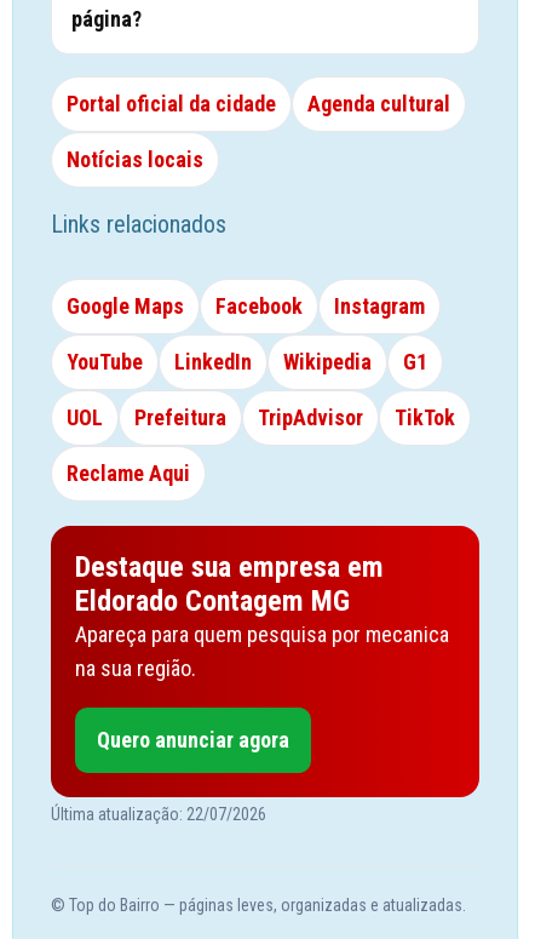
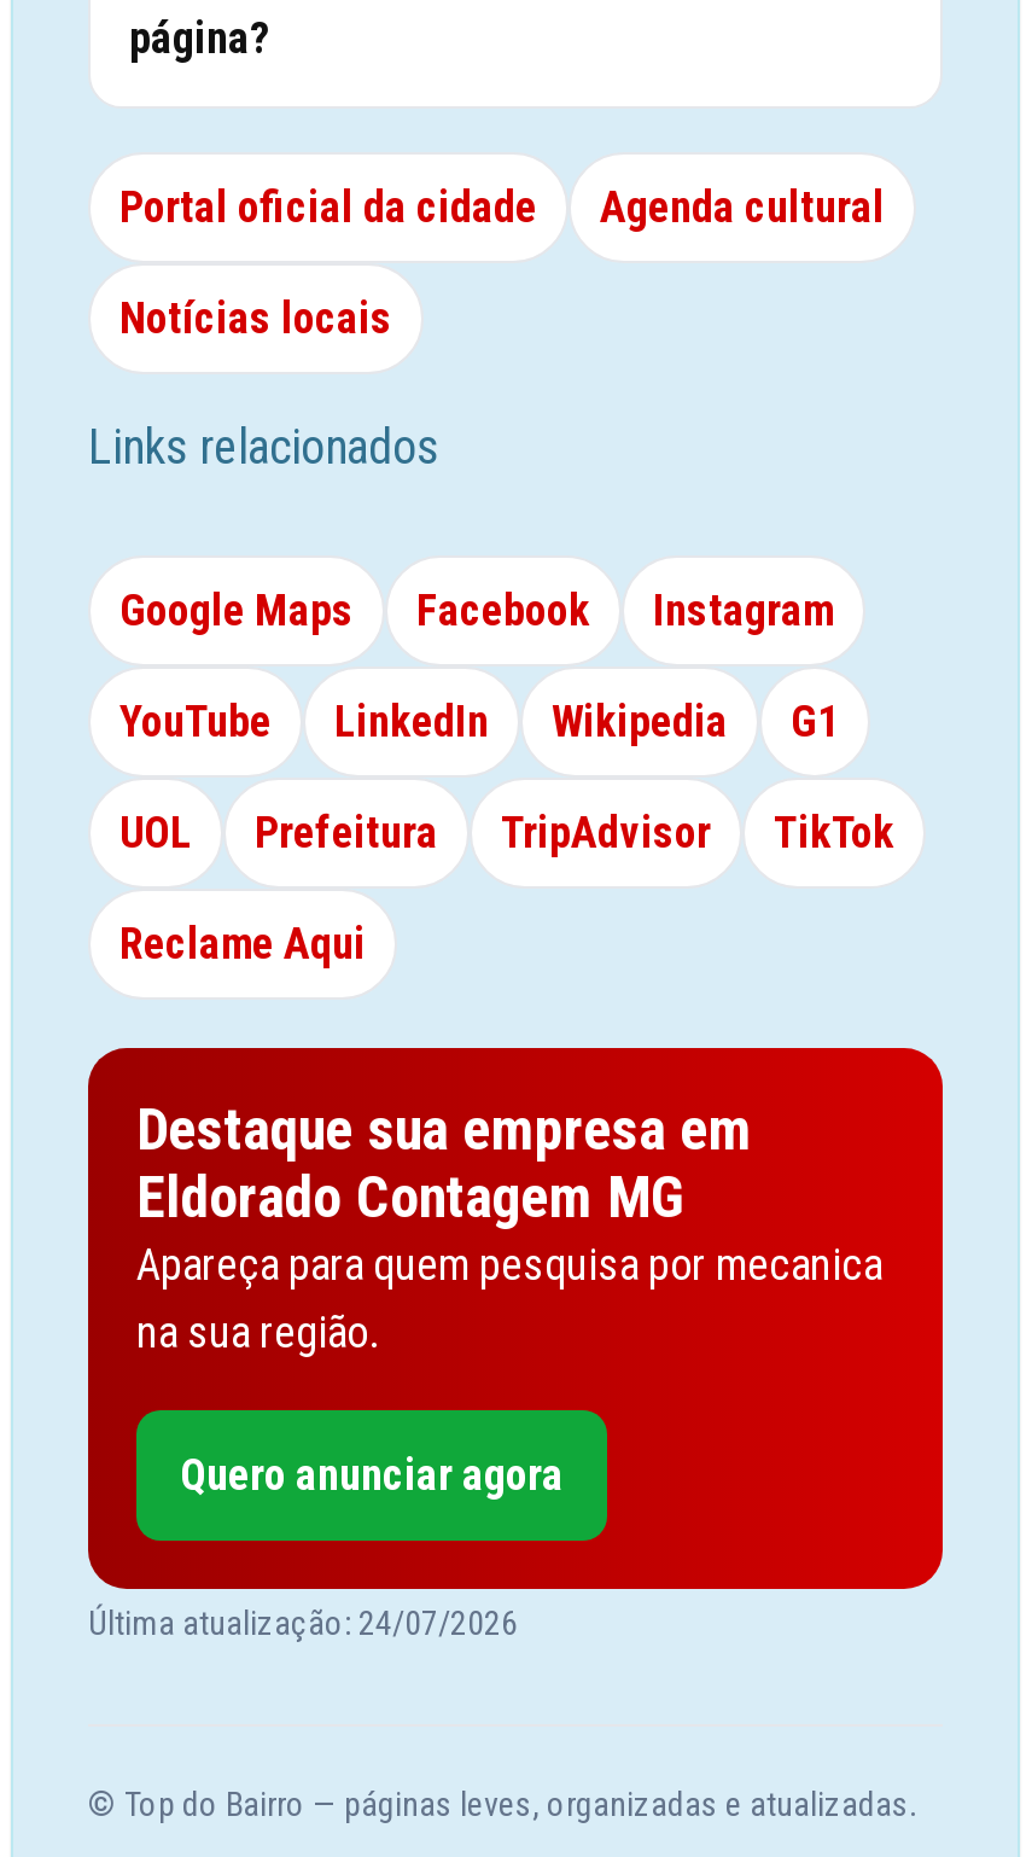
[51,804,266,823] Última atualização: 22/07/2026 -> [88,1602,518,1641] Última atualização: 24/07/2026

